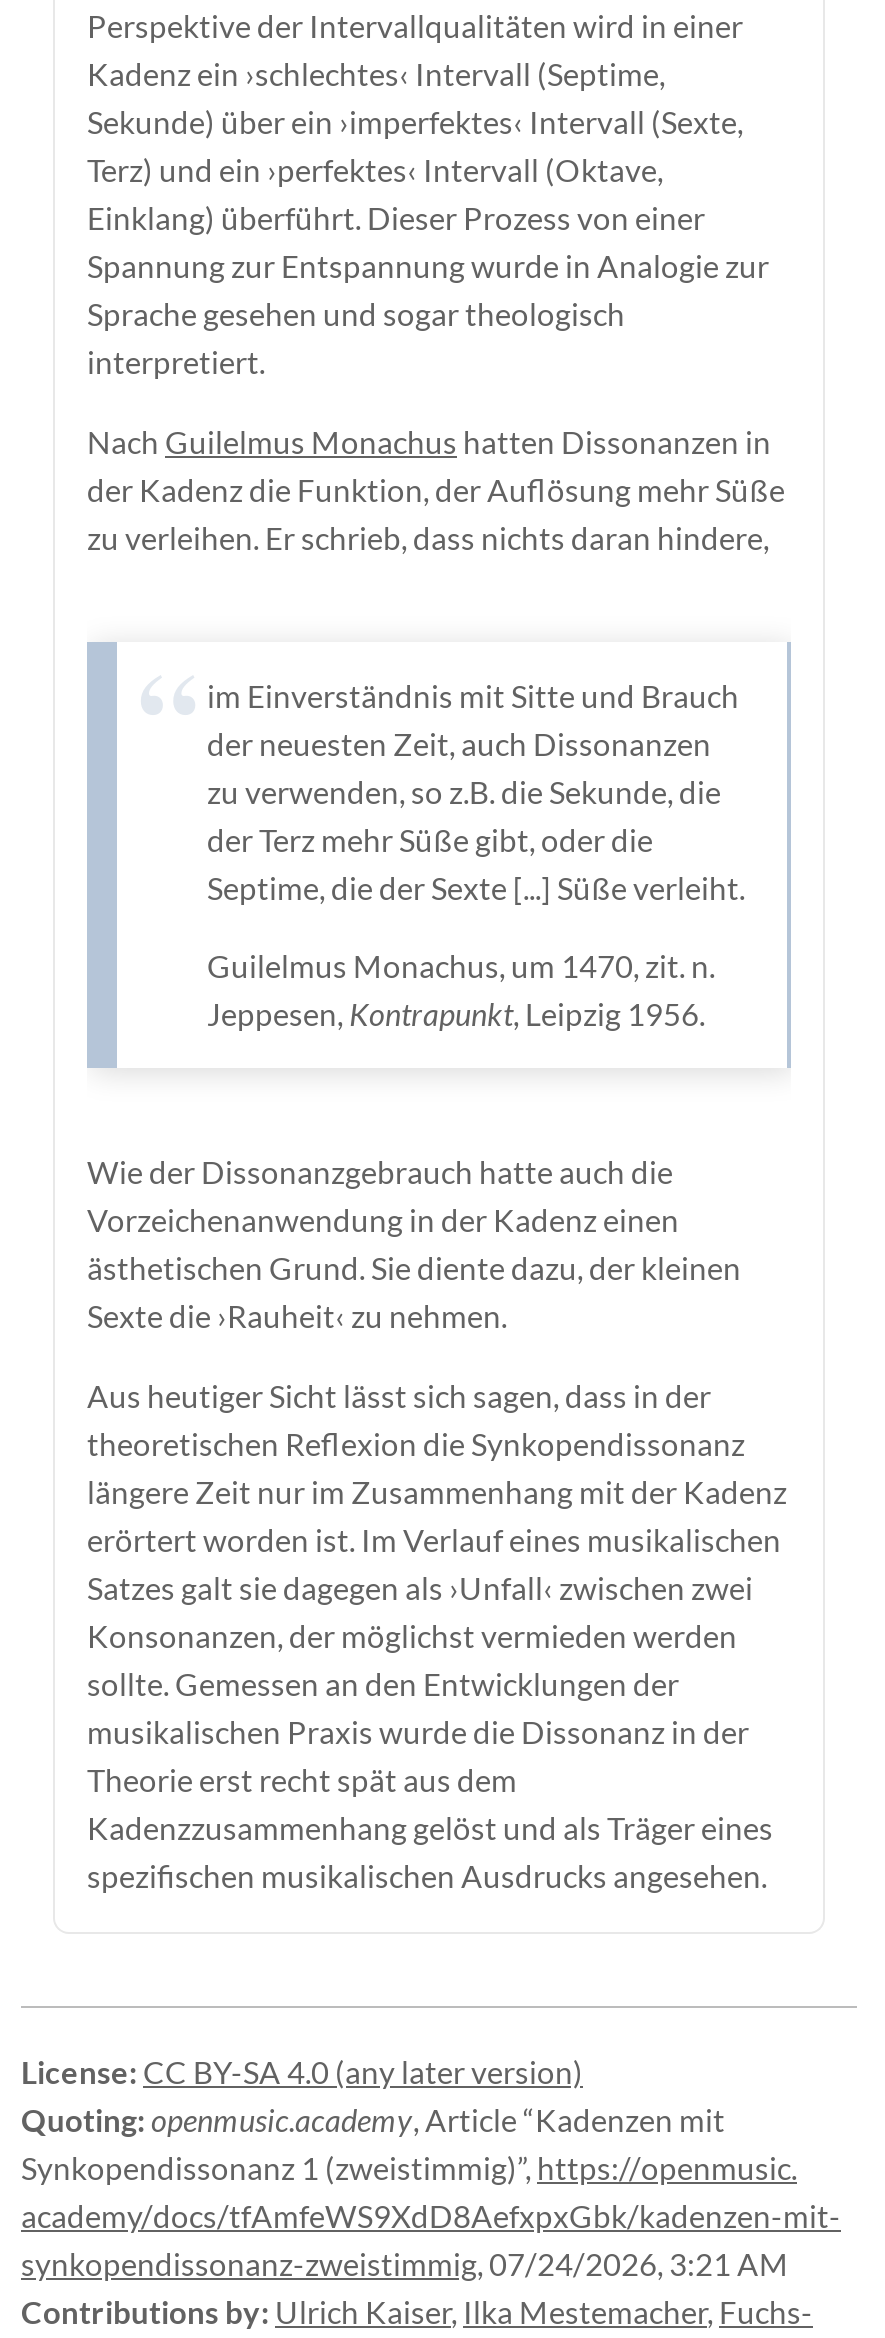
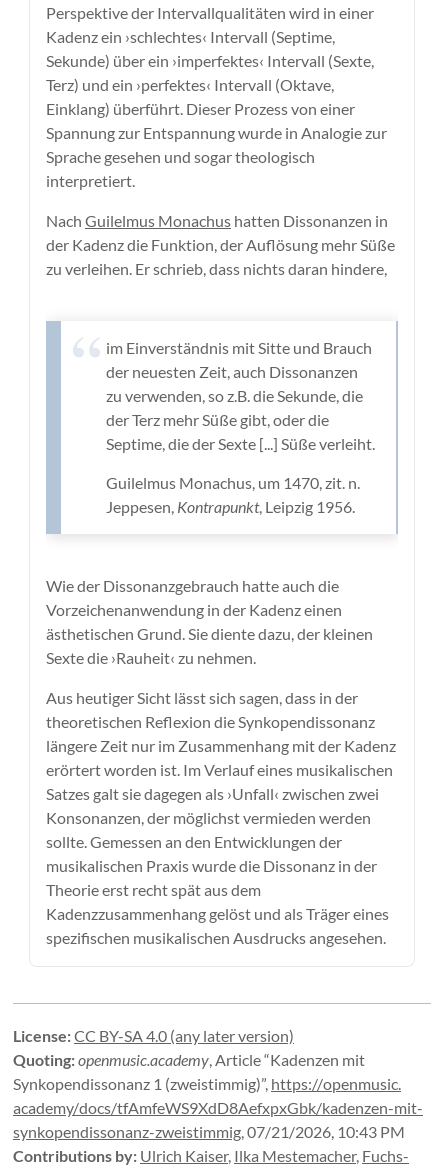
[21,2246,789,2282] synkopendissonanz-zweistimmig, 07/24/2026, 3:21 AM -> [13,1123,405,1141] synkopendissonanz-zweistimmig, 07/21/2026, 10:43 PM

